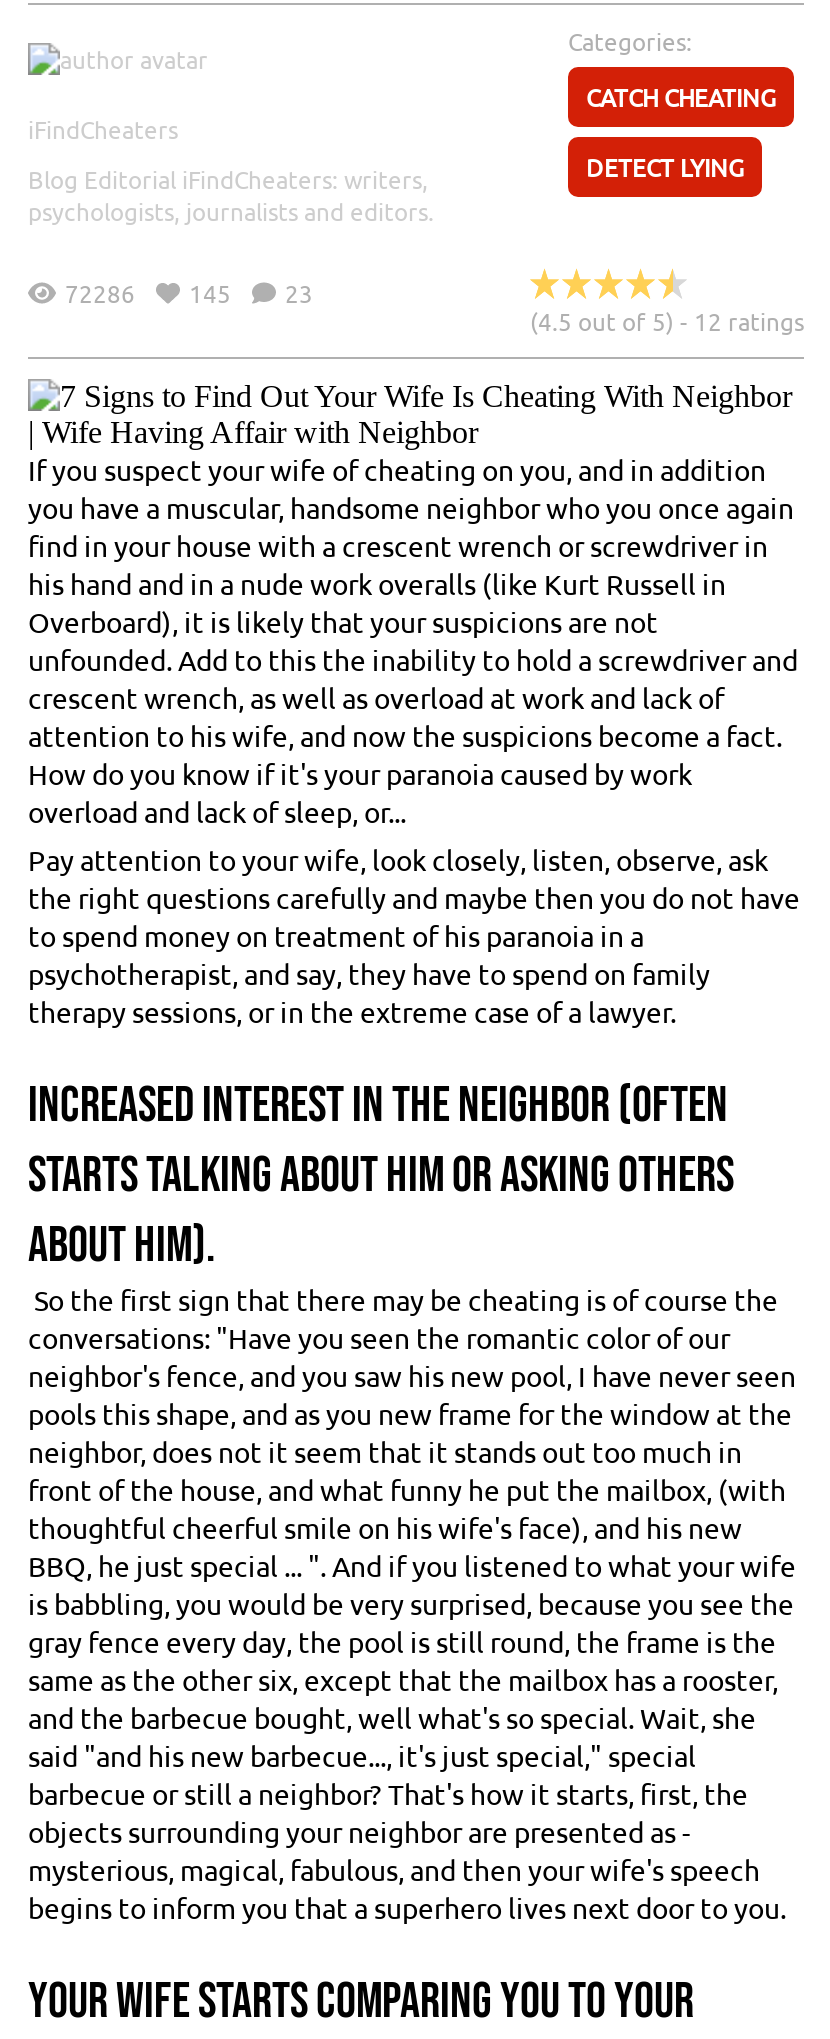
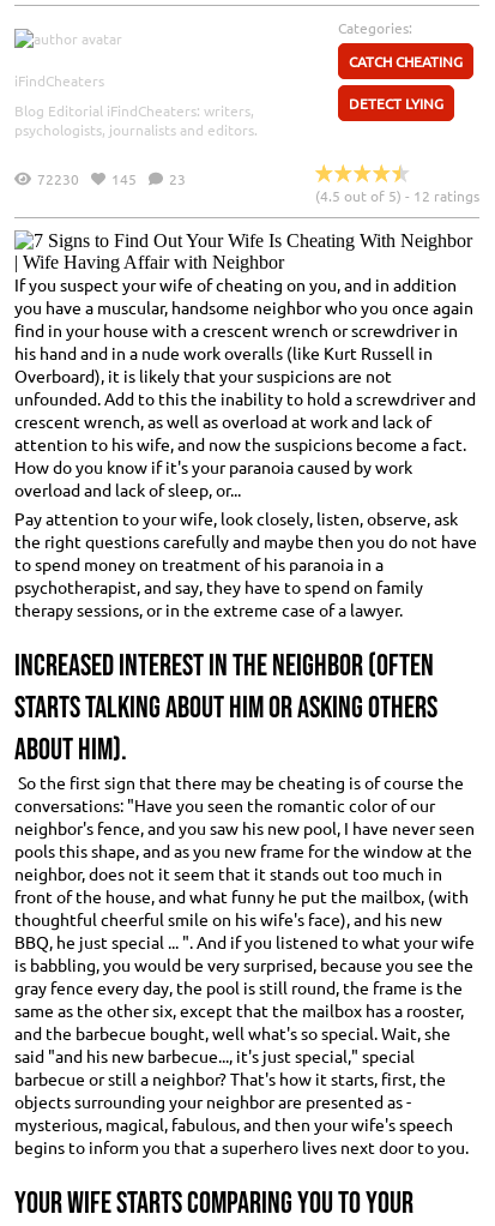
[65,277,313,309] 72286 145 23 -> [37,169,185,188] 72230 145 23

